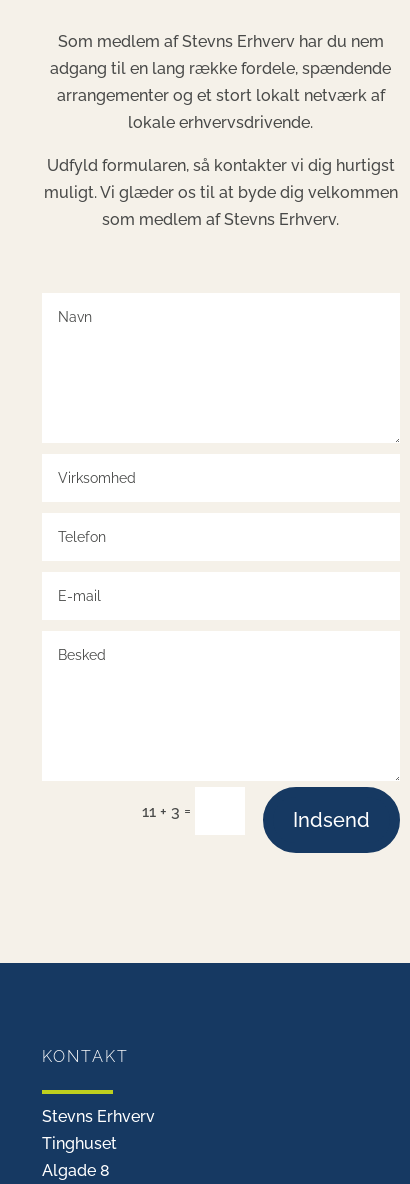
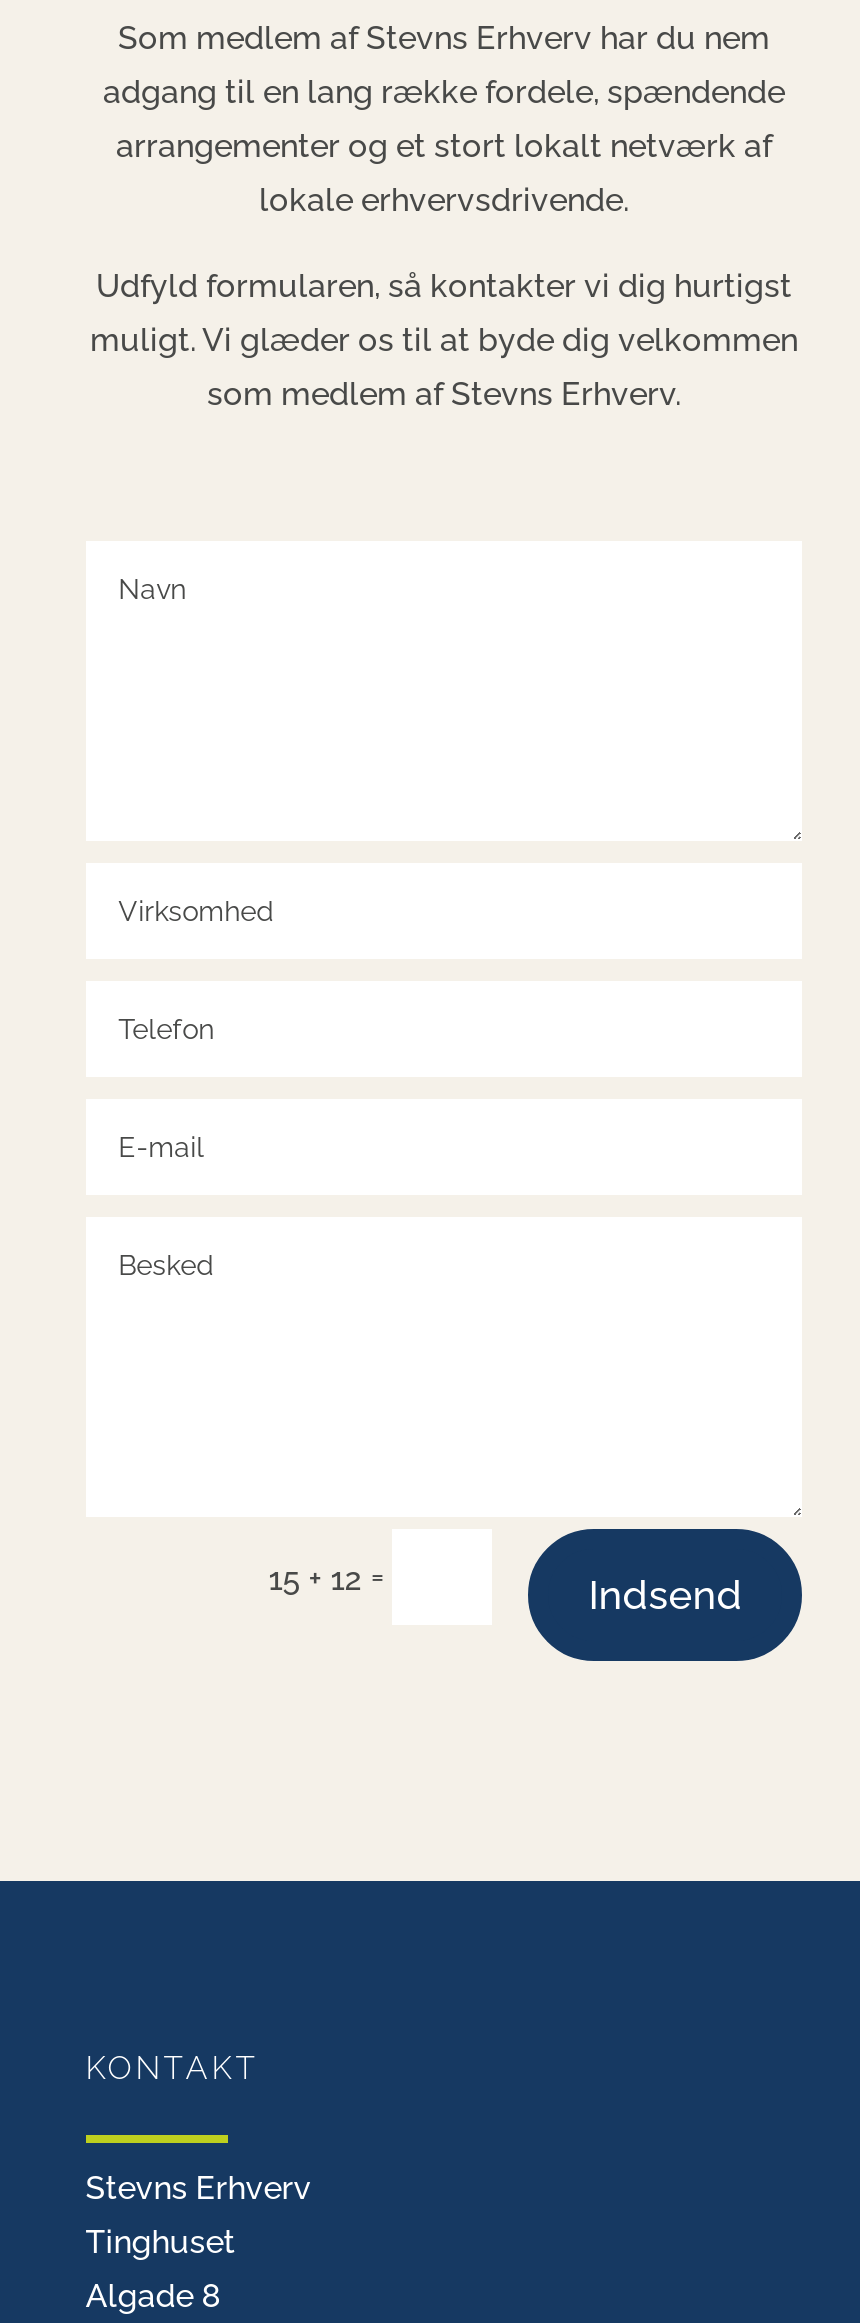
[142,801,195,821] 11 + 3 = -> [268,1556,392,1597] 15 + 12 =

